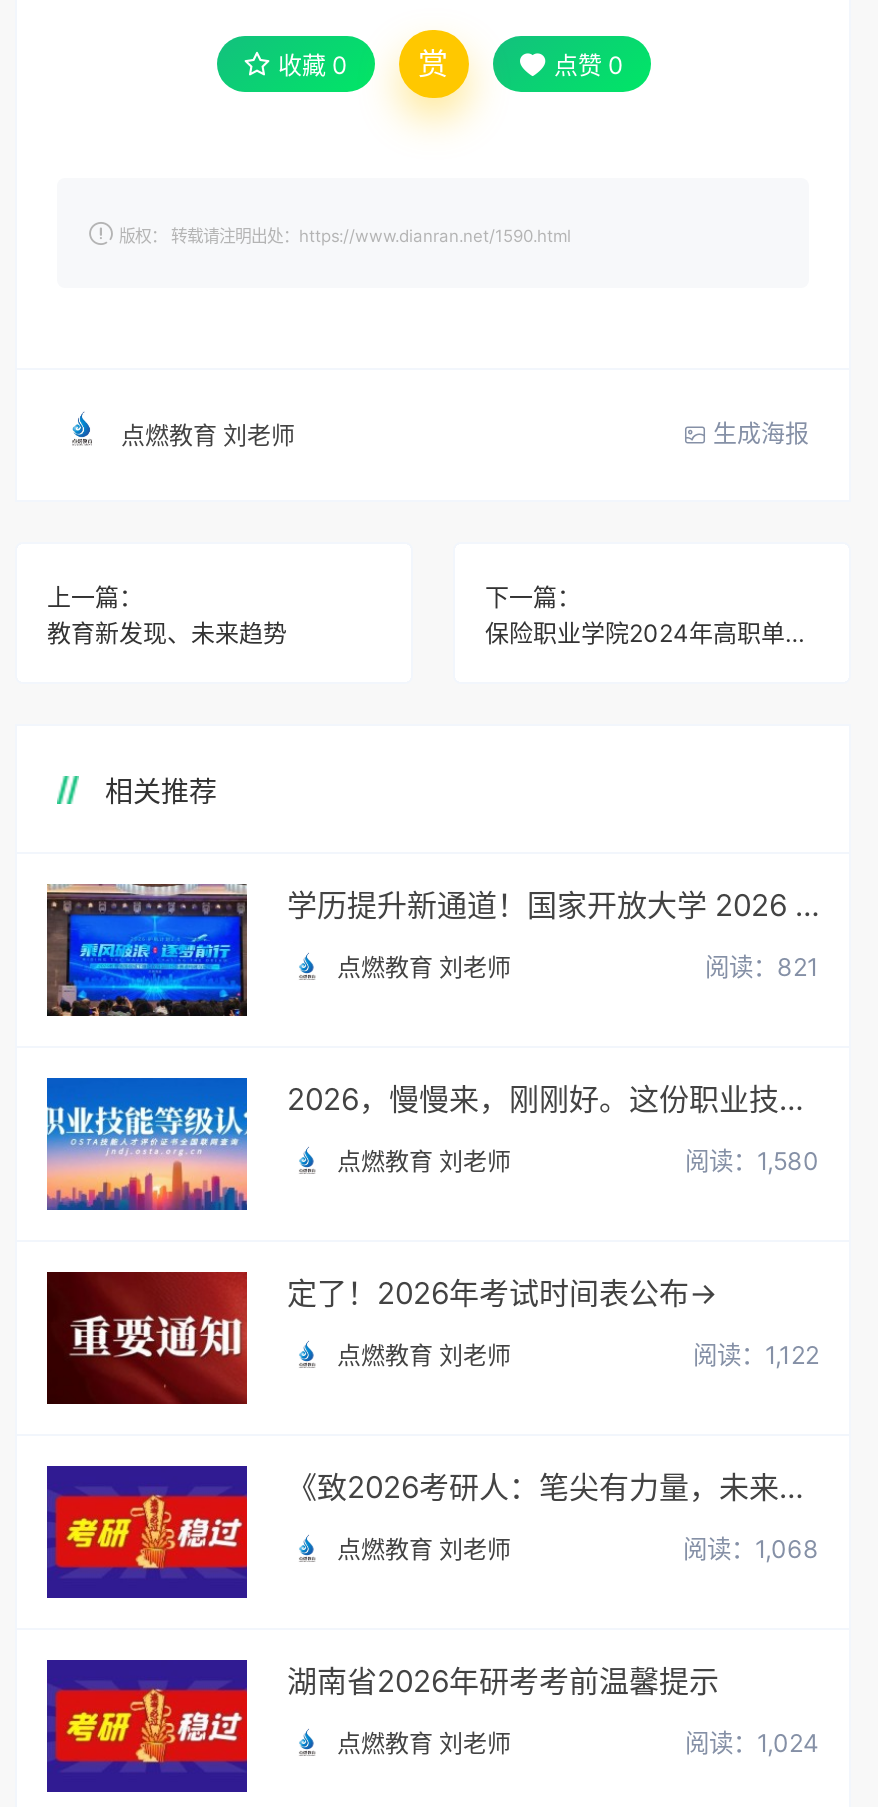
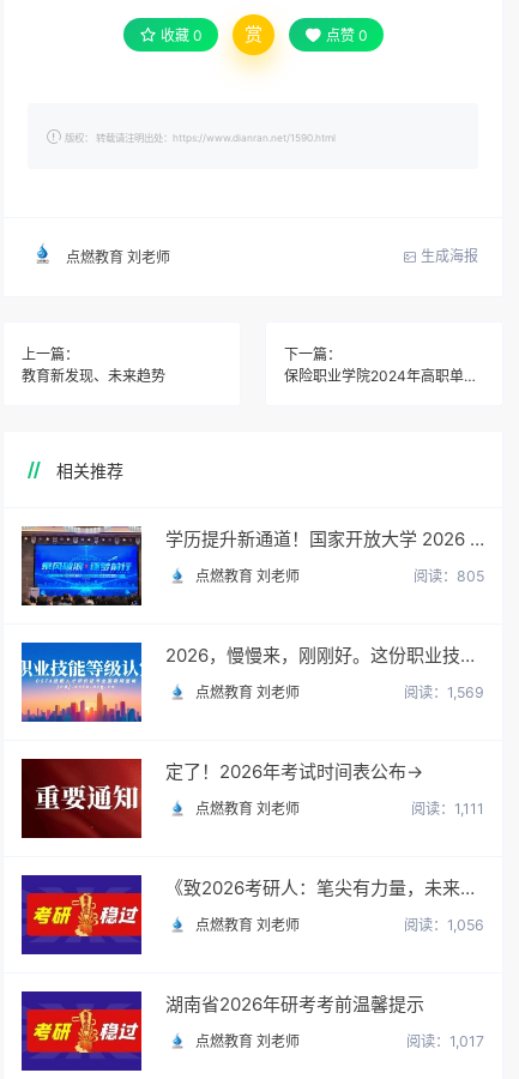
[705,953,819,983] 阅读：821 -> [414,568,484,586] 阅读：805
[685,1147,819,1177] 阅读：1,580 -> [404,684,484,702] 阅读：1,569
[693,1341,819,1371] 阅读：1,122 -> [411,800,484,818] 阅读：1,111
[683,1535,819,1565] 阅读：1,068 -> [404,916,484,934] 阅读：1,056
[685,1729,819,1759] 阅读：1,024 -> [406,1033,484,1051] 阅读：1,017

